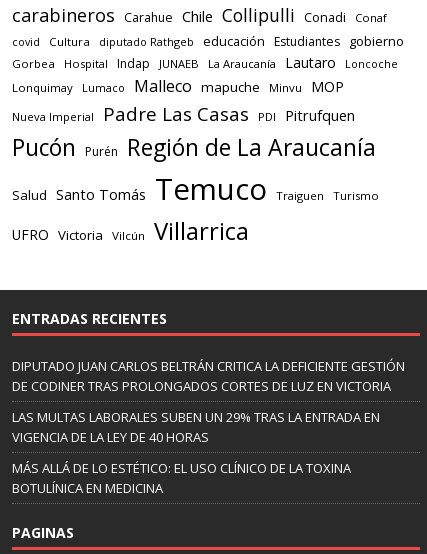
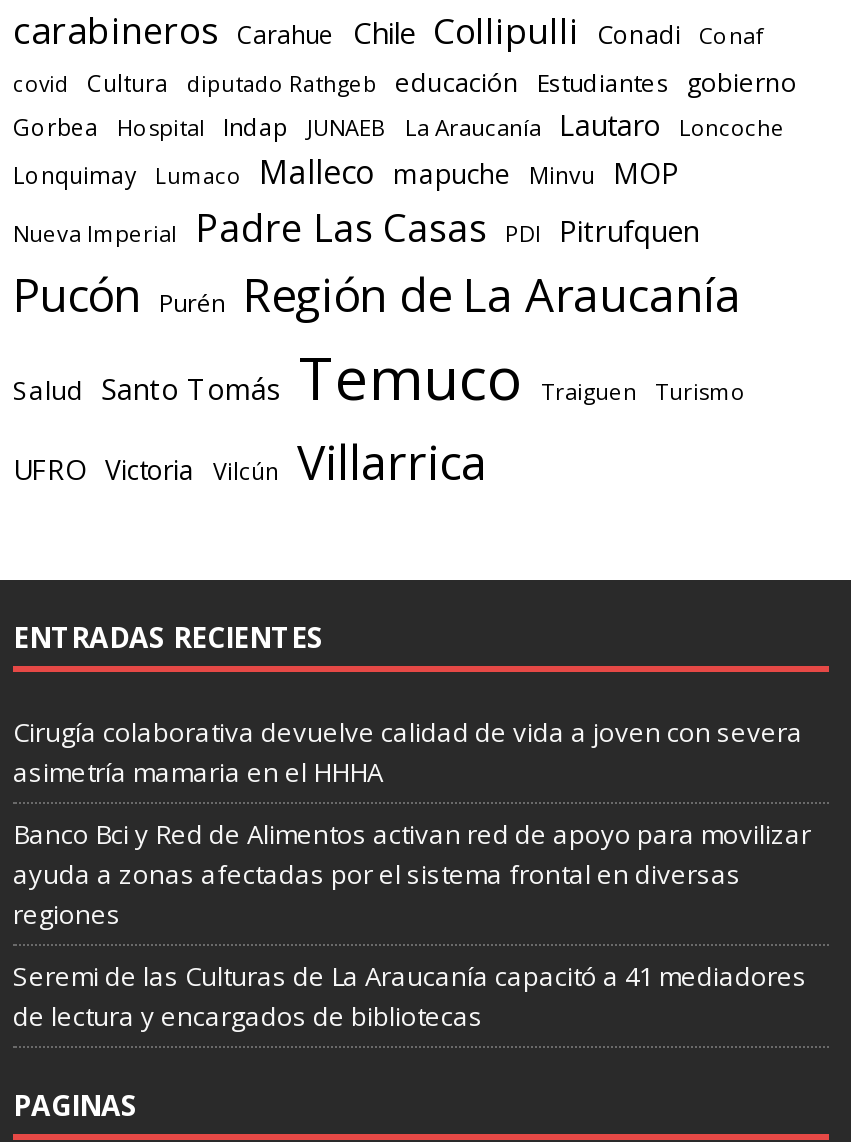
[12,357,405,395] DIPUTADO JUAN CARLOS BELTRÁN CRITICA LA DEFICIENTE GESTIÓN | DE CODINER TRAS PROLONGADOS CORTES DE LUZ EN VICTORIA -> [13,714,803,790] Cirugía colaborativa devuelve calidad de vida a joven con severa | asimetría mamaria en el HHHA
[12,408,380,446] LAS MULTAS LABORALES SUBEN UN 29% TRAS LA ENTRADA EN | VIGENCIA DE LA LEY DE 40 HORAS -> [13,816,811,932] Banco Bci y Red de Alimentos activan red de apoyo para movilizar | ayuda a zonas afectadas por el sistema frontal en diversas | regiones
[12,459,351,497] MÁS ALLÁ DE LO ESTÉTICO: EL USO CLÍNICO DE LA TOXINA | BOTULÍNICA EN MEDICINA -> [13,958,807,1034] Seremi de las Culturas de La Araucanía capacitó a 41 mediadores | de lectura y encargados de bibliotecas

